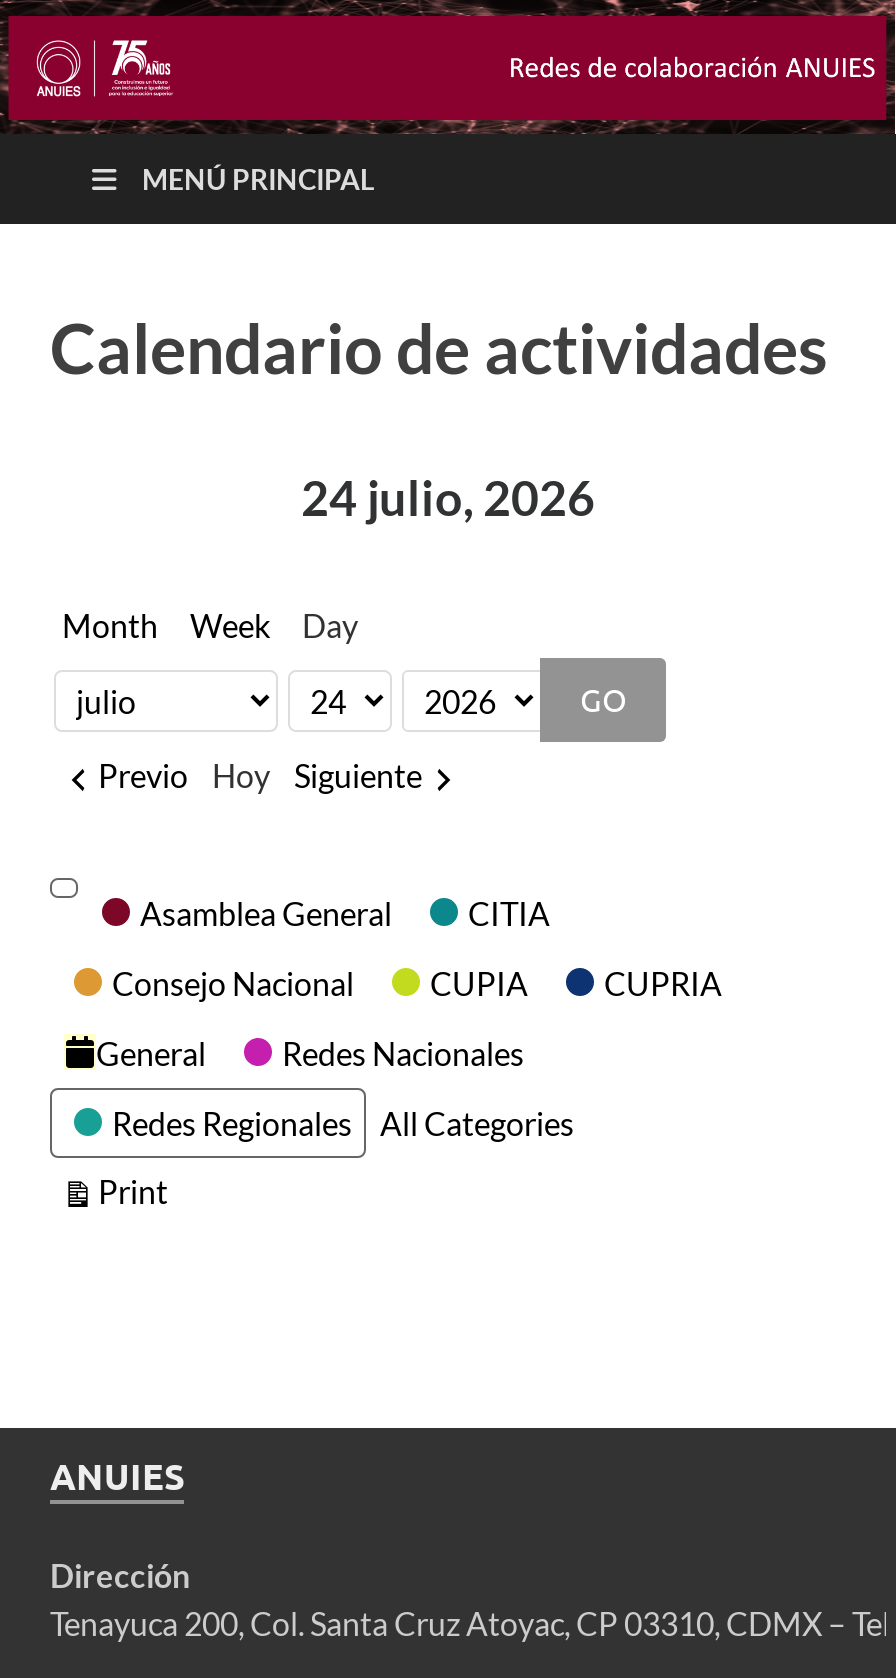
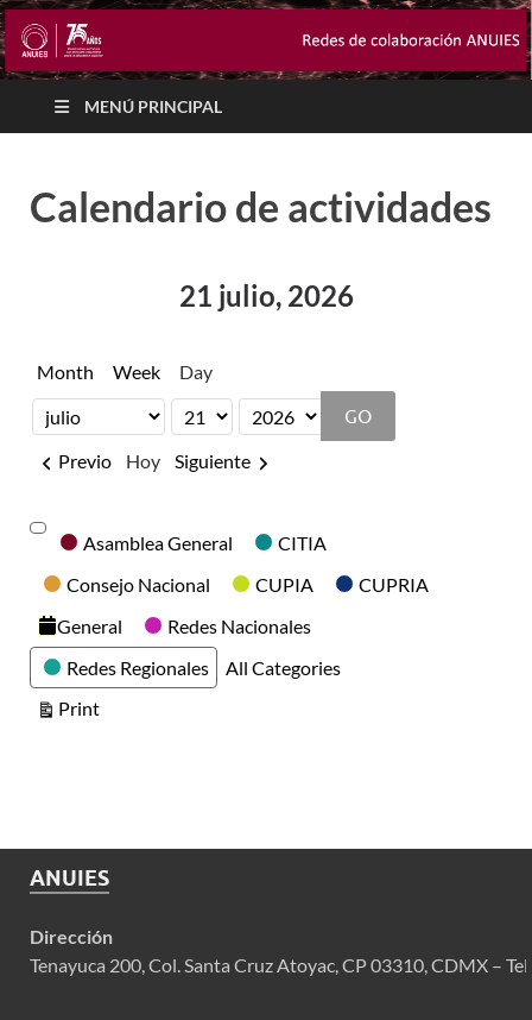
[301,468,595,526] 24 julio, 2026 -> [179,278,353,313] 21 julio, 2026

